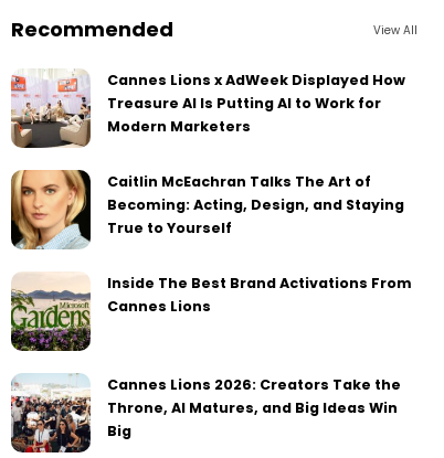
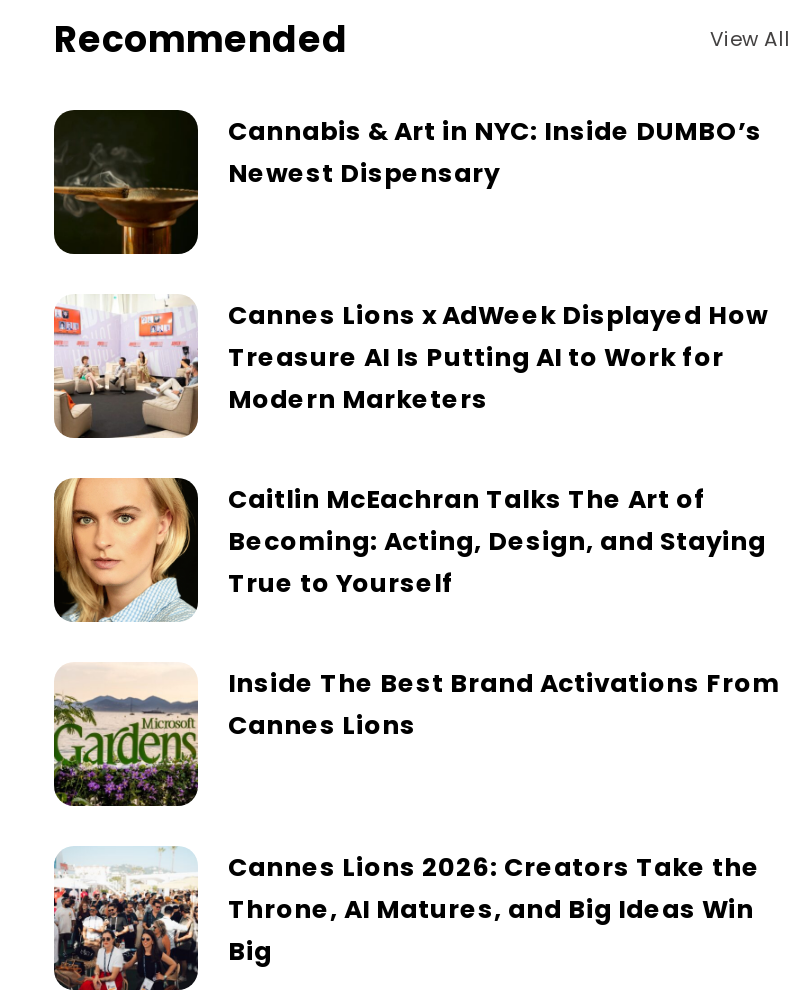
none -> [52,108,762,256] [image] | Cannabis & Art in NYC: Inside DUMBO’s | Newest Dispensary

